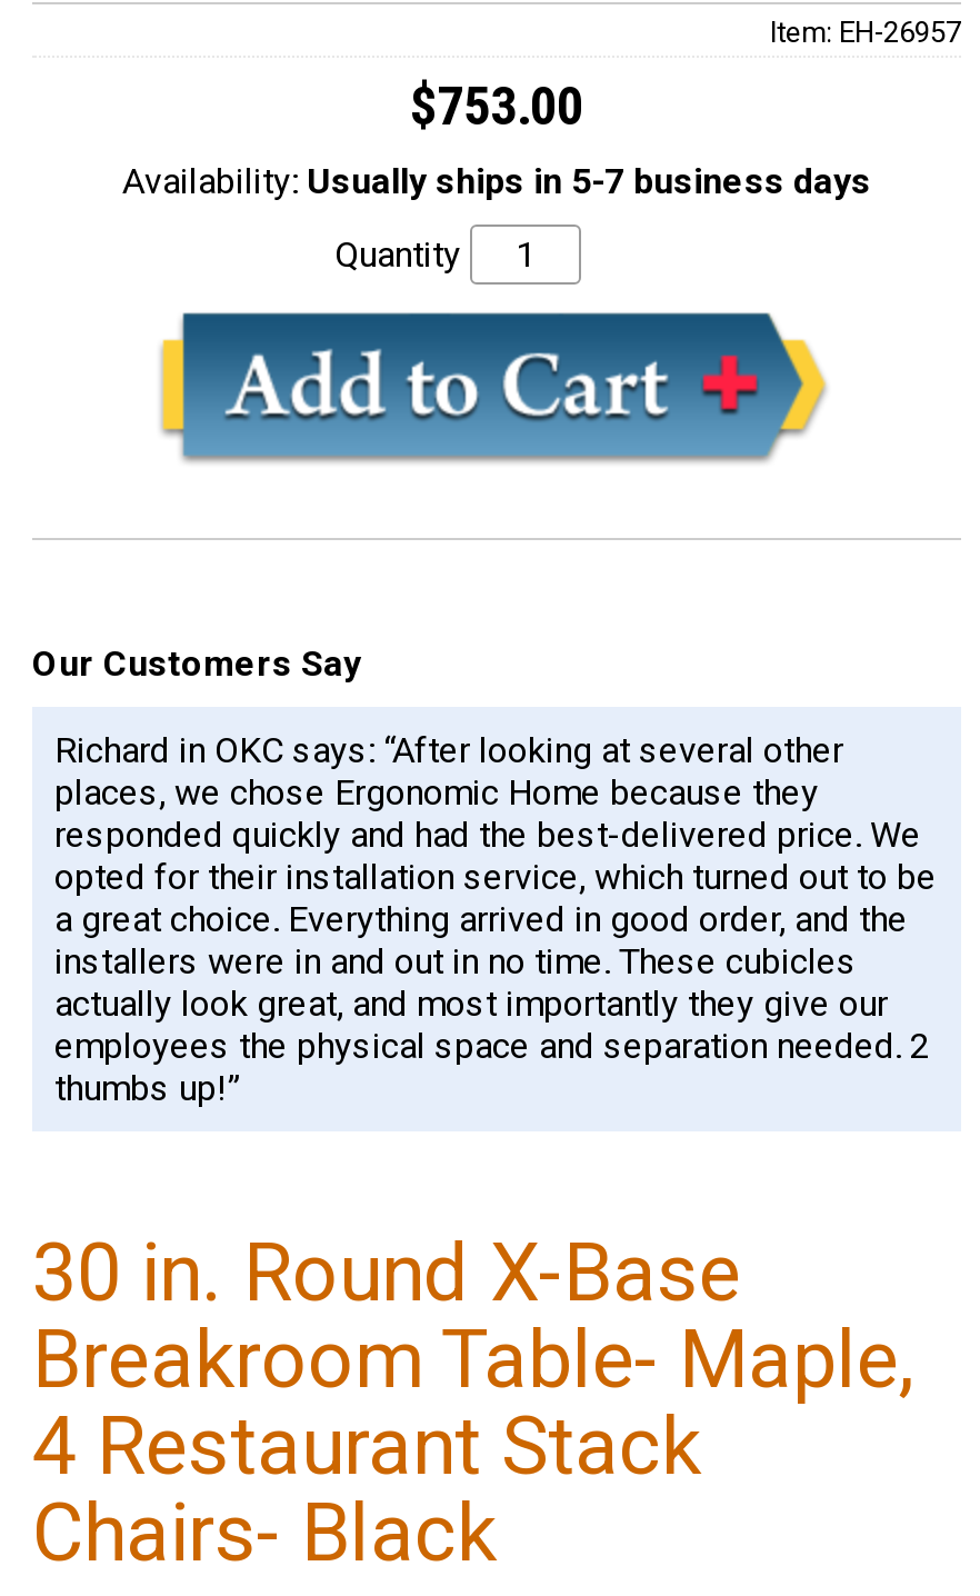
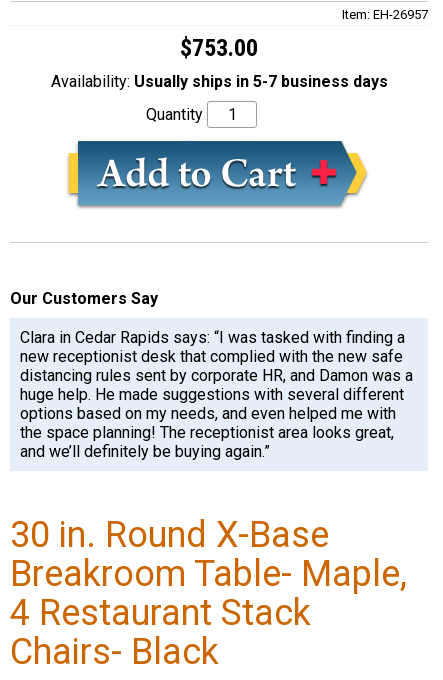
[54,730,937,1110] Richard in OKC says: “After looking at several other | places, we chose Ergonomic Home because they | responded quickly and had the best-delivered price. We | opted for their installation service, which turned out to be | a great choice. Everything arrived in good order, and the | installers were in and out in no time. These cubicles | actually look great, and most importantly they give our | employees the physical space and separation needed. 2 | thumbs up!” -> [20,328,413,461] Clara in Cedar Rapids says: “I was tasked with finding a | new receptionist desk that complied with the new safe | distancing rules sent by corporate HR, and Damon was a | huge help. He made suggestions with several different | options based on my needs, and even helped me with | the space planning! The receptionist area looks great, | and we’ll definitely be buying again.”

